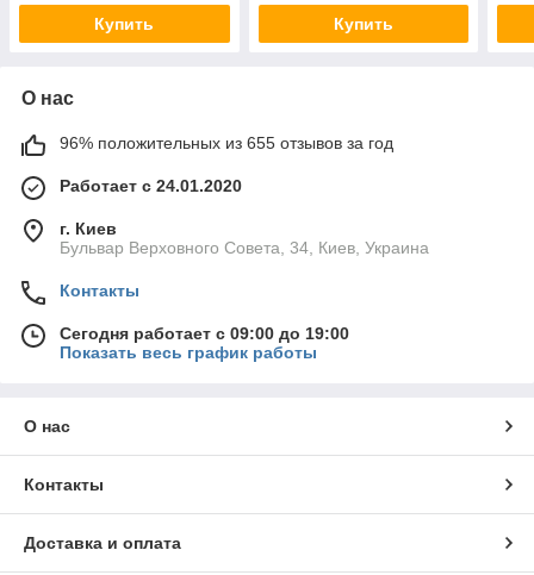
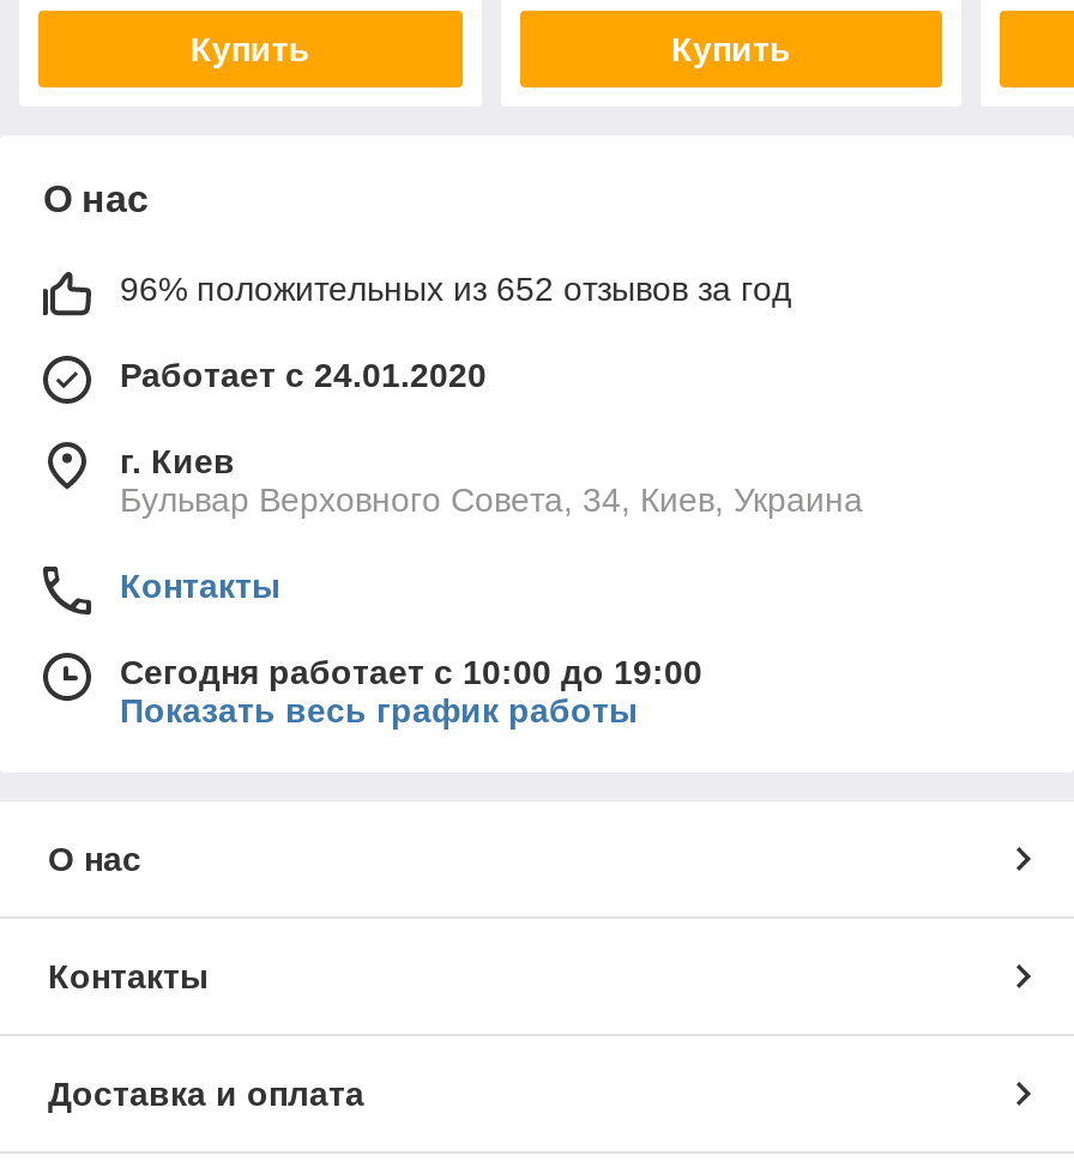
[60,133,393,152] 96% положительных из 655 отзывов за год -> [120,269,791,307] 96% положительных из 652 отзывов за год
[60,324,349,343] Сегодня работает с 09:00 до 19:00 -> [120,652,702,691] Сегодня работает с 10:00 до 19:00

